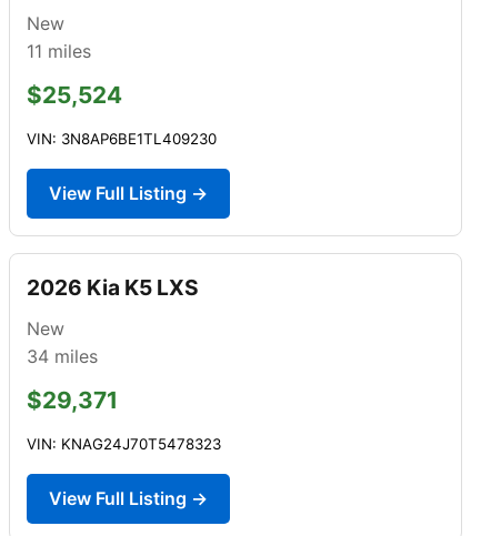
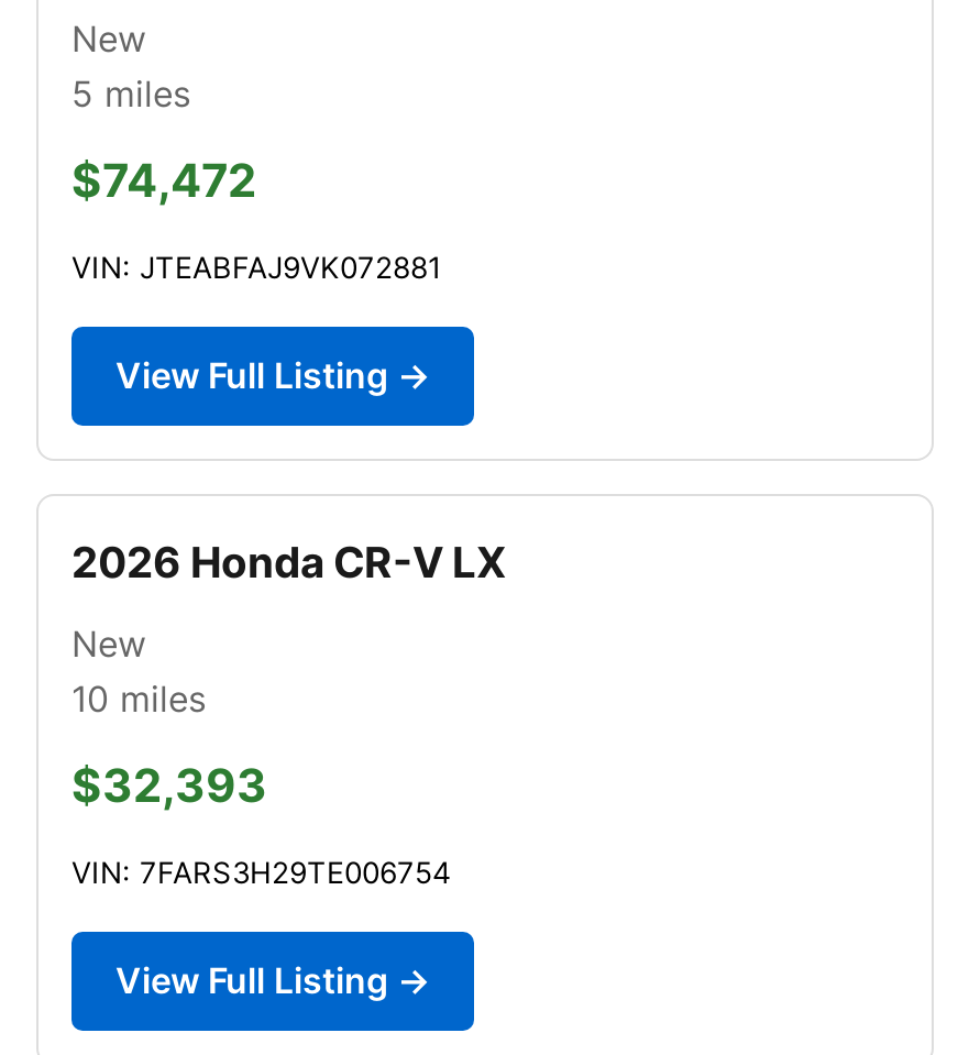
[27,40,91,62] 11 miles -> [71,71,190,115] 5 miles
[27,81,122,109] $25,524 -> [71,153,256,208] $74,472
[27,130,217,147] VIN: 3N8AP6BE1TL409230 -> [71,250,441,285] VIN: JTEABFAJ9VK072881
[27,274,199,301] 2026 Kia K5 LXS -> [71,536,507,588] 2026 Honda CR-V LX
[27,345,98,367] 34 miles -> [71,676,206,720] 10 miles
[27,386,118,414] $29,371 -> [71,758,267,813] $32,393
[27,435,221,453] VIN: KNAG24J70T5478323 -> [71,855,452,890] VIN: 7FARS3H29TE006754

